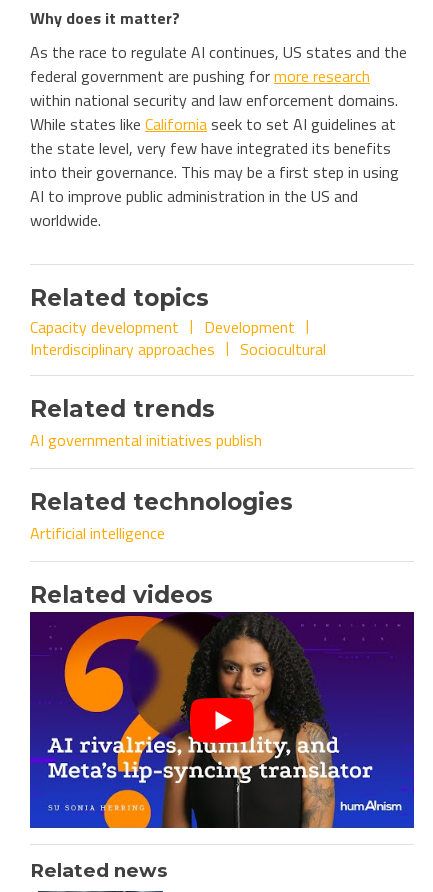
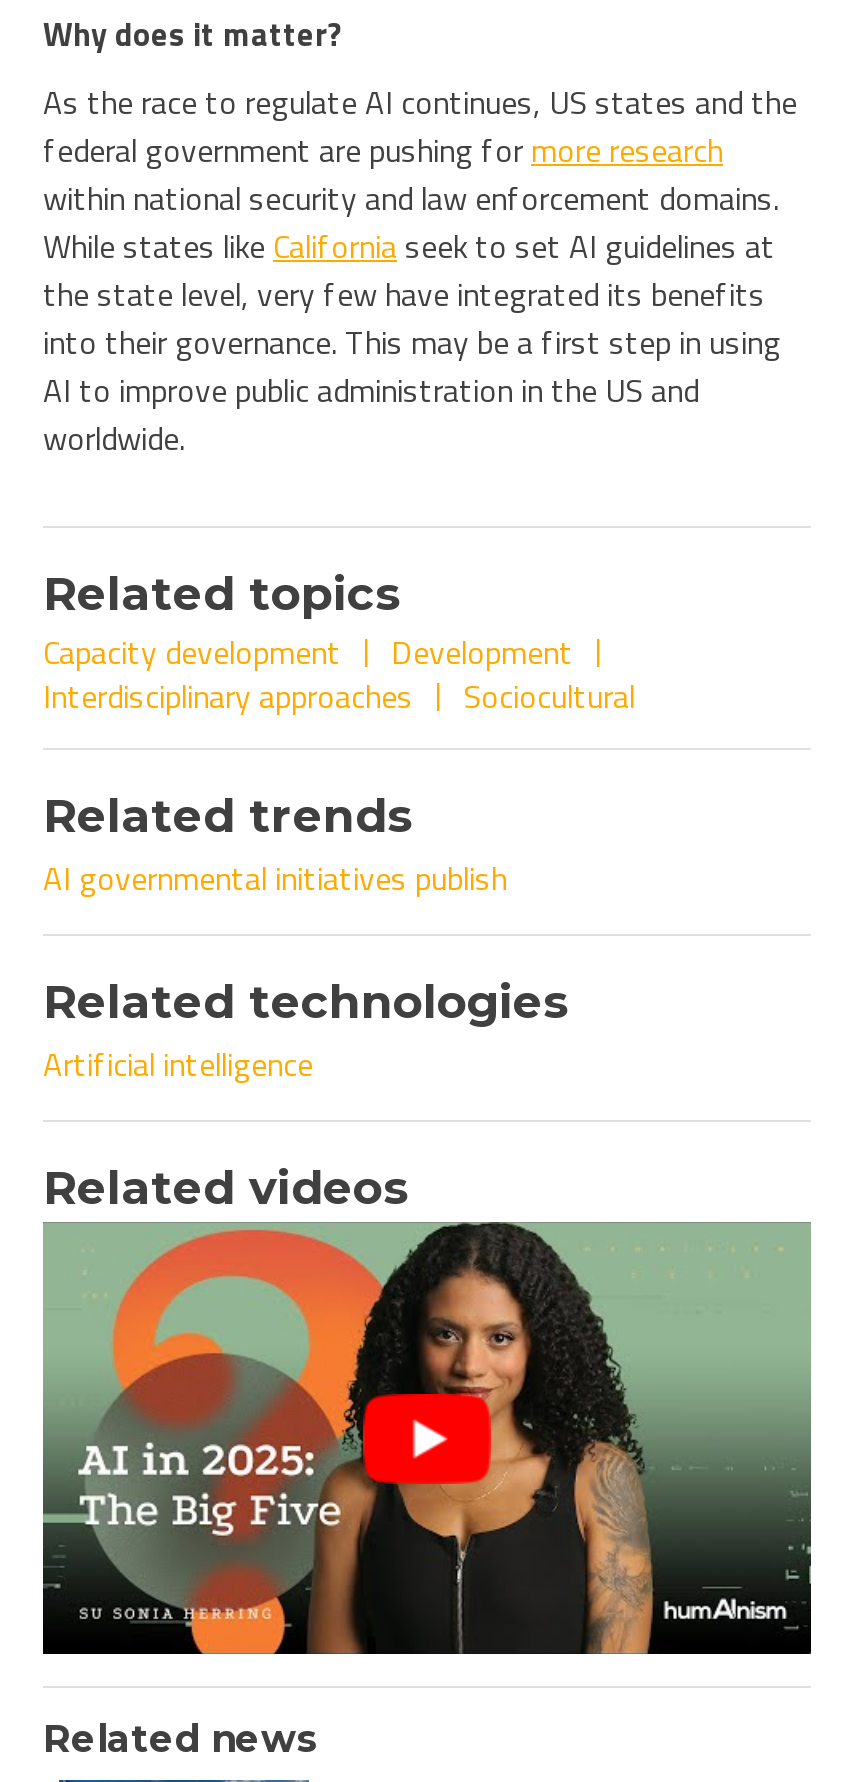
[29,611,415,829] [image] -> [41,1222,813,1656] [image]

